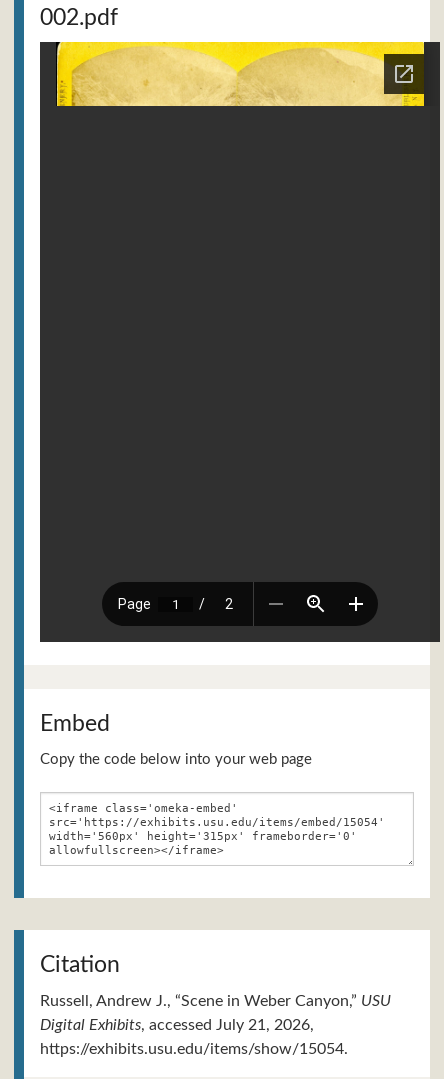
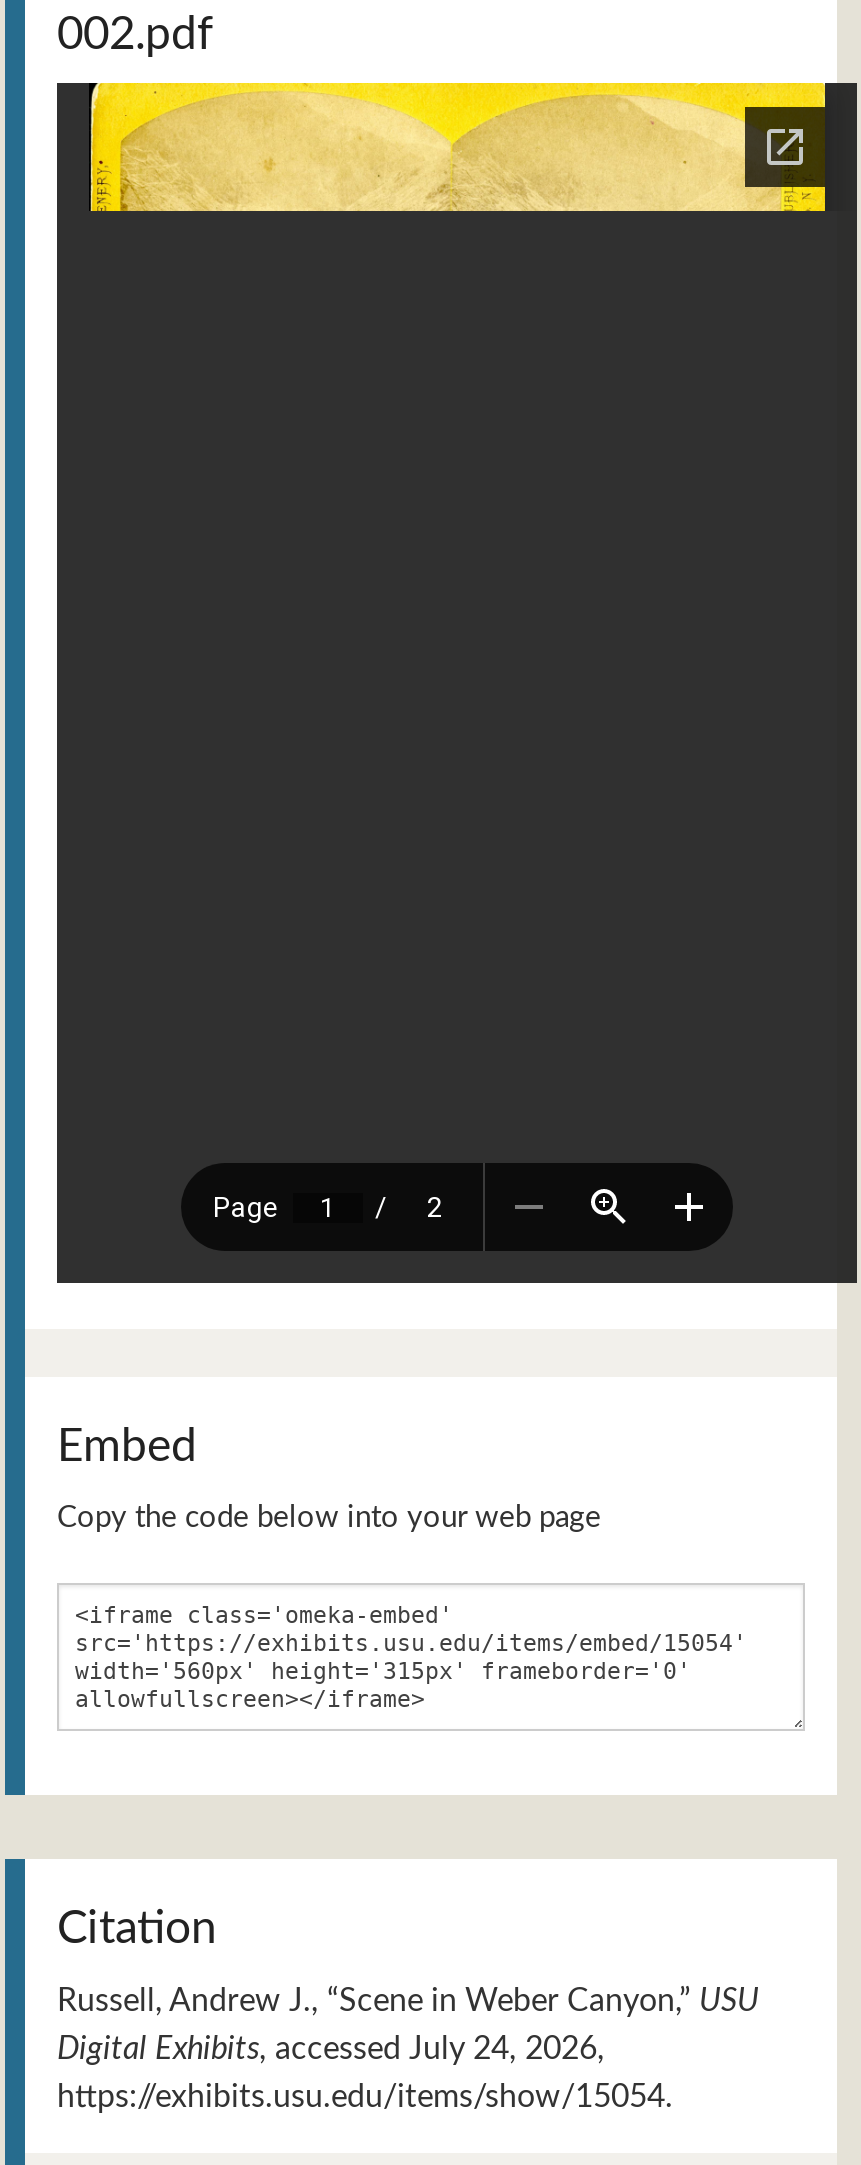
[40,1017,314,1033] Digital Exhibits, accessed July 21, 2026, -> [57,2033,605,2065] Digital Exhibits, accessed July 24, 2026,

